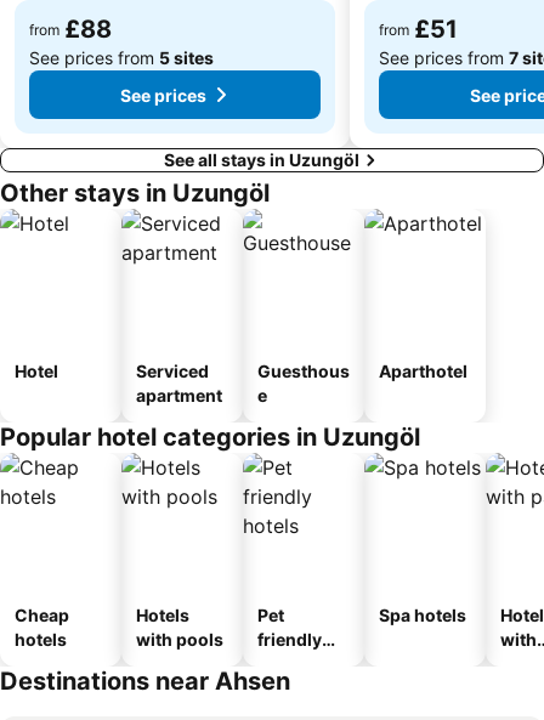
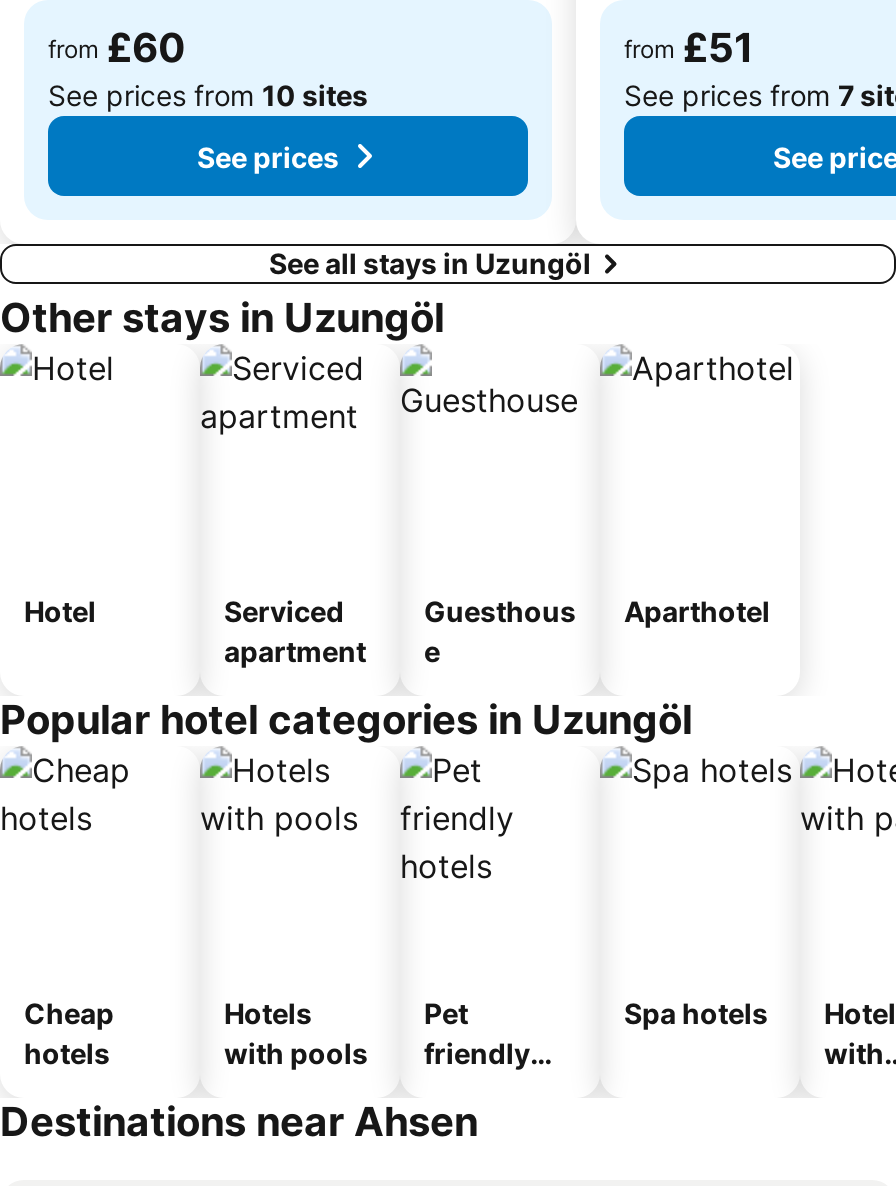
[29,15,214,68] from £88 | See prices from 5 sites -> [48,24,368,112] from £60 | See prices from 10 sites

